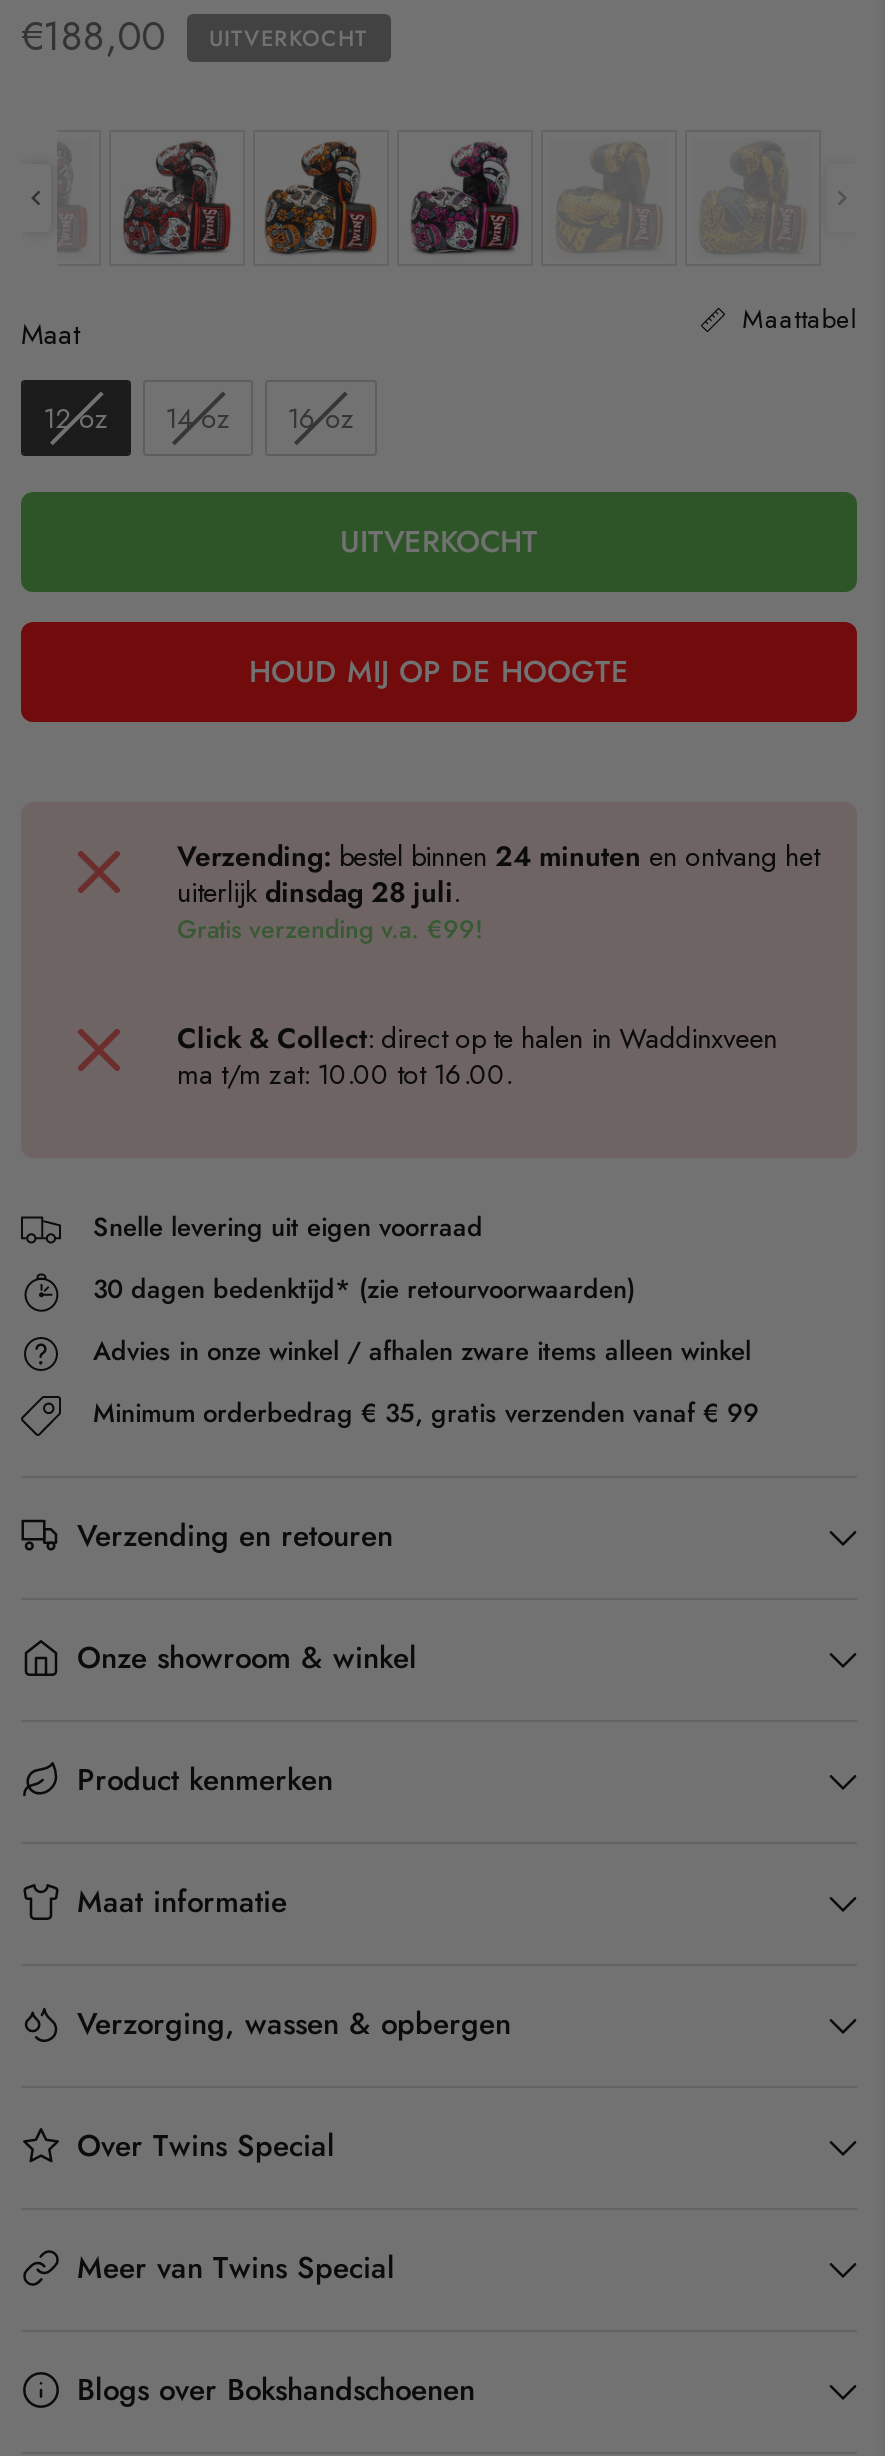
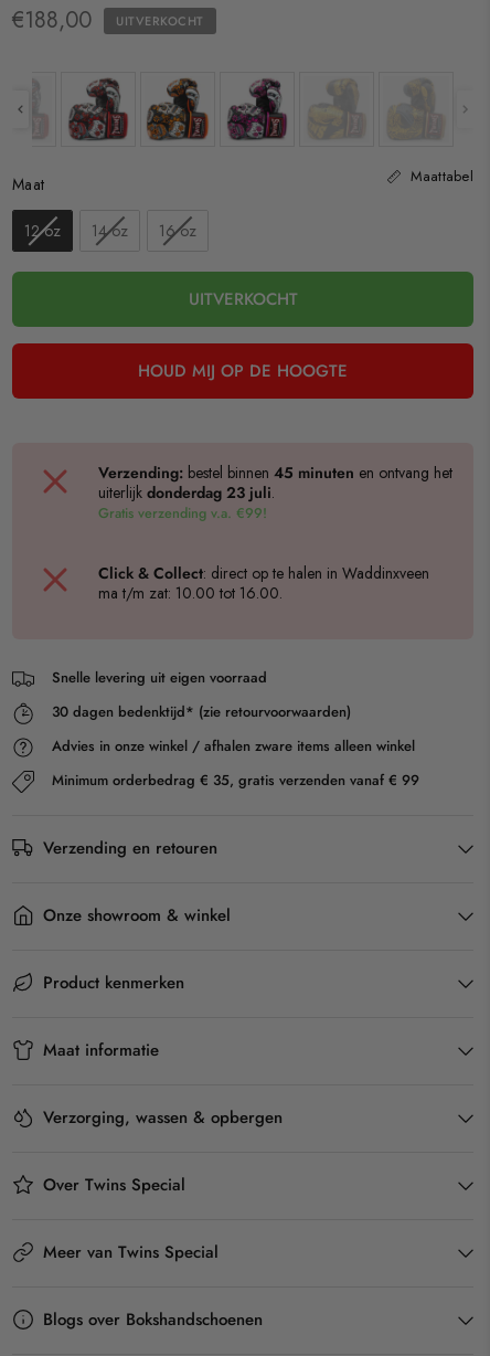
[177,835,819,875] Verzending: bestel binnen 24 minuten en ontvang het -> [98,461,452,483] Verzending: bestel binnen 45 minuten en ontvang het
[177,871,459,911] uiterlijk dinsdag 28 juli. -> [98,481,275,503] uiterlijk donderdag 23 juli.

